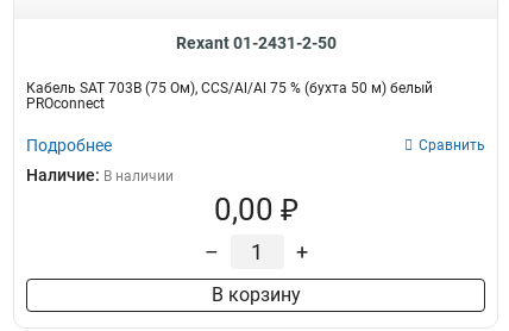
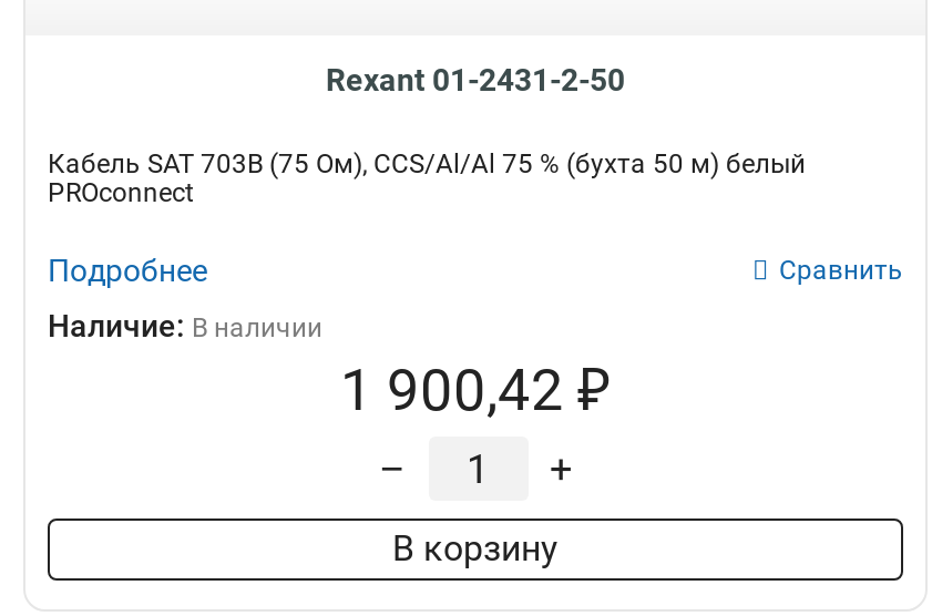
[213,192,298,227] 0,00 ₽ -> [340,357,611,423] 1 900,42 ₽

